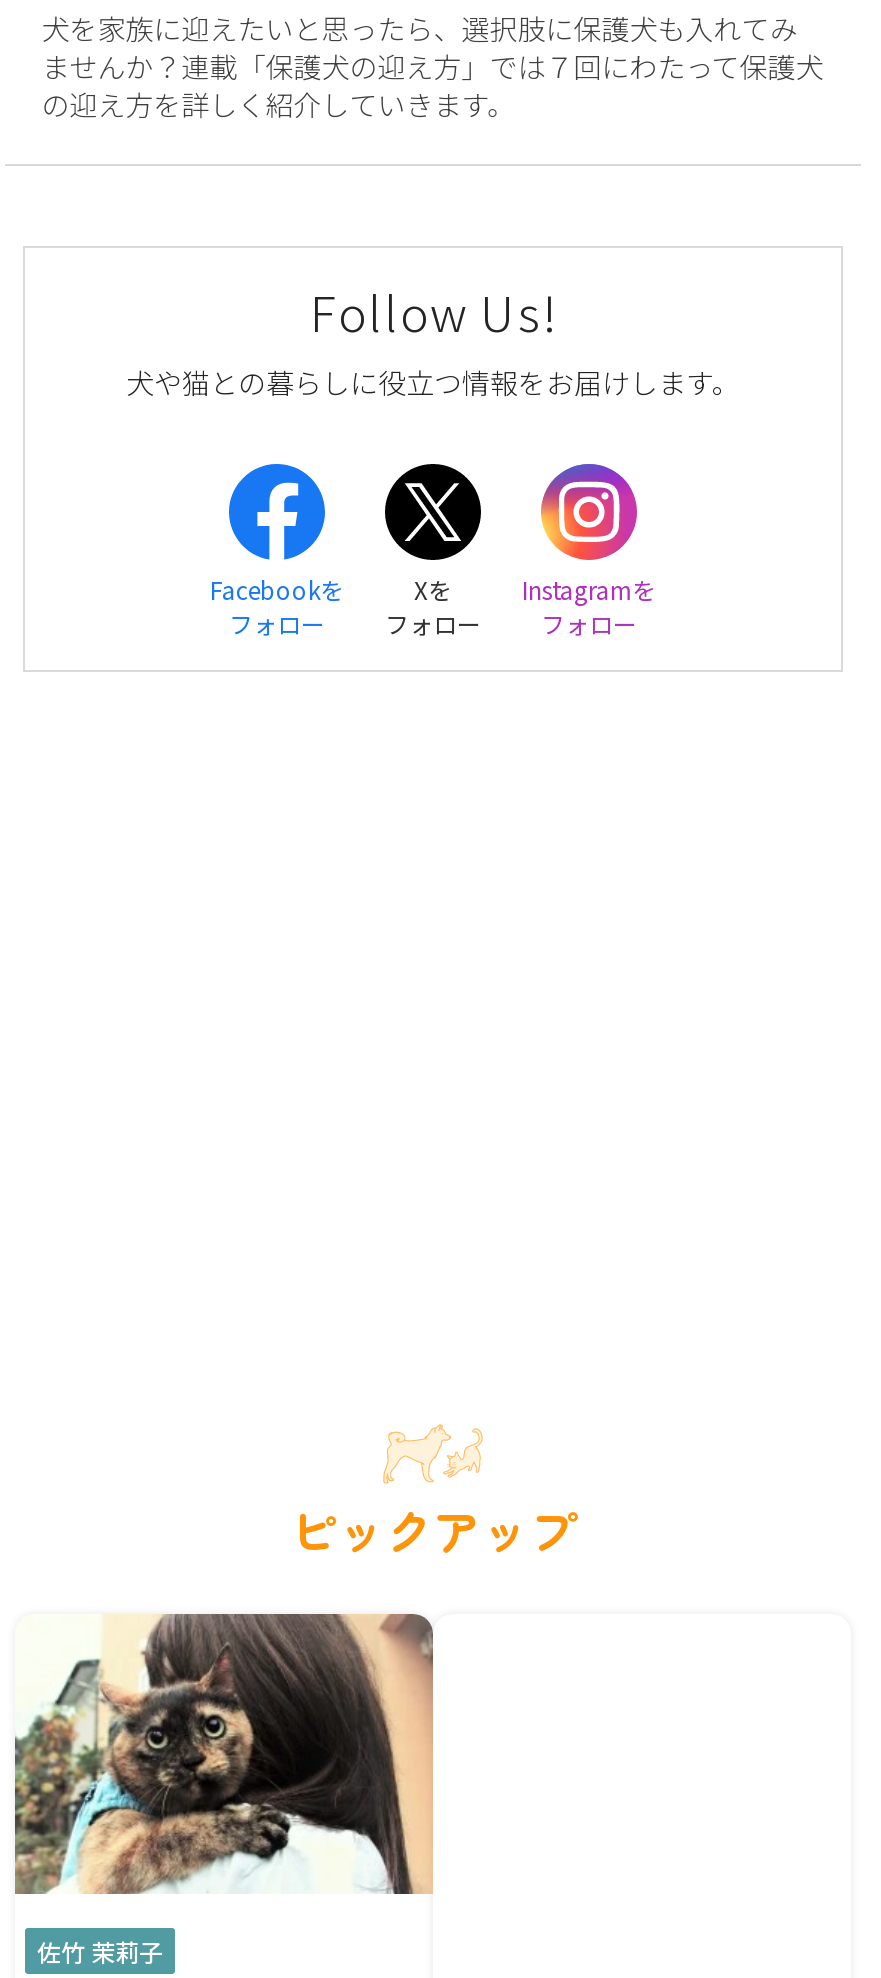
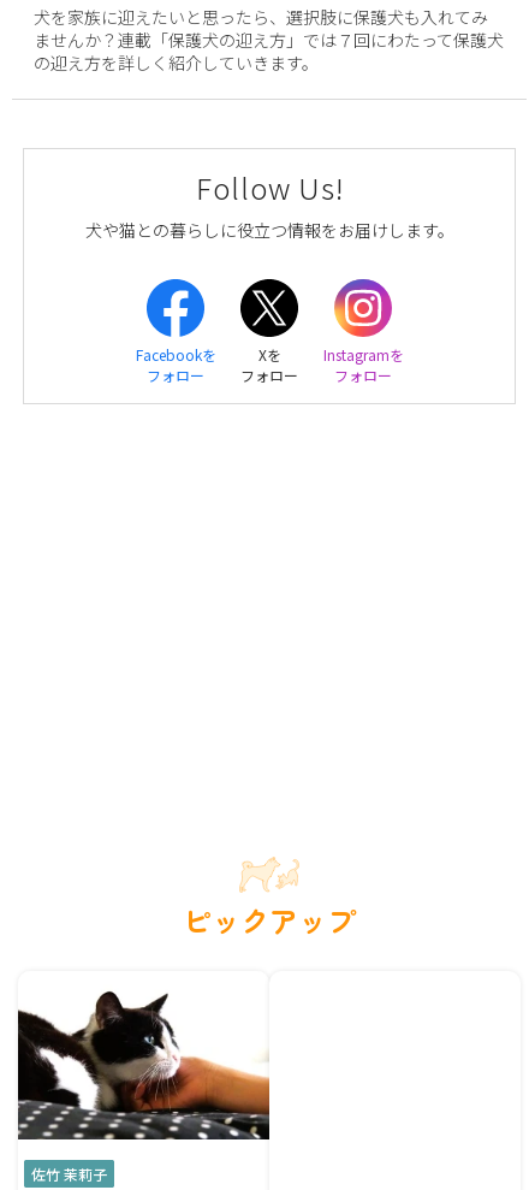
[13,1612,435,1896] [image] -> [17,971,271,1141] [image]

